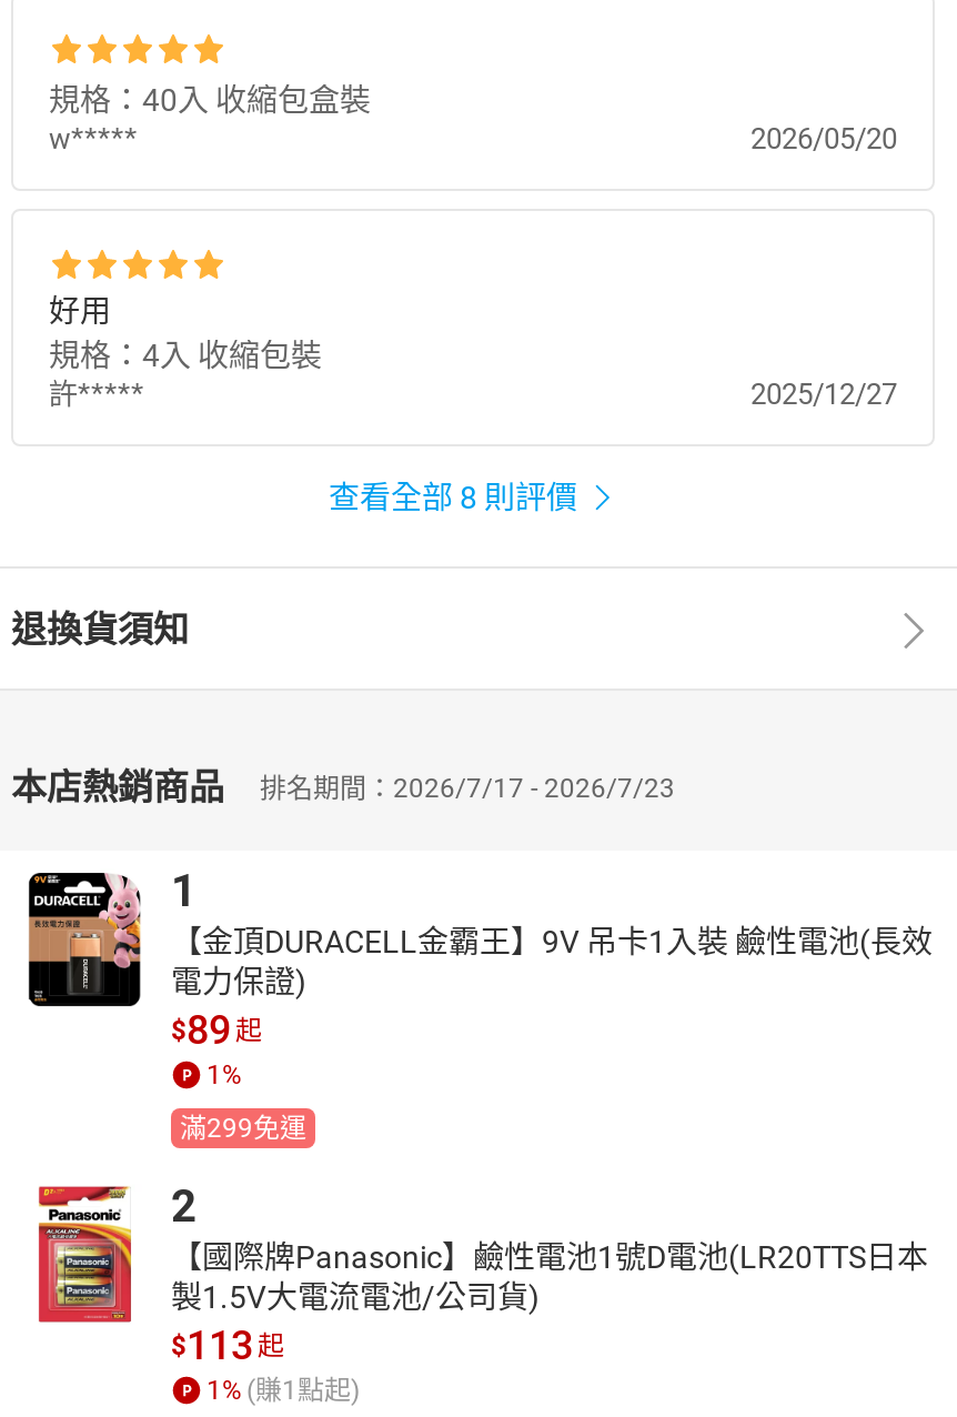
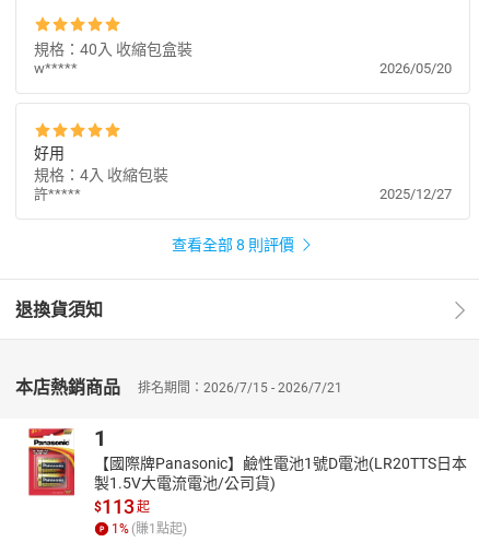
[11,766,675,808] 本店熱銷商品 排名期間：2026/7/17 - 2026/7/23 -> [15,377,342,398] 本店熱銷商品 排名期間：2026/7/15 - 2026/7/21
[27,871,933,1233] [image] | 【金頂DURACELL金霸王】9V 吊卡1入裝 鹼性電池(長效 | 電力保證) | $89 起 | 1% | 滿299免運 | 2 -> none

